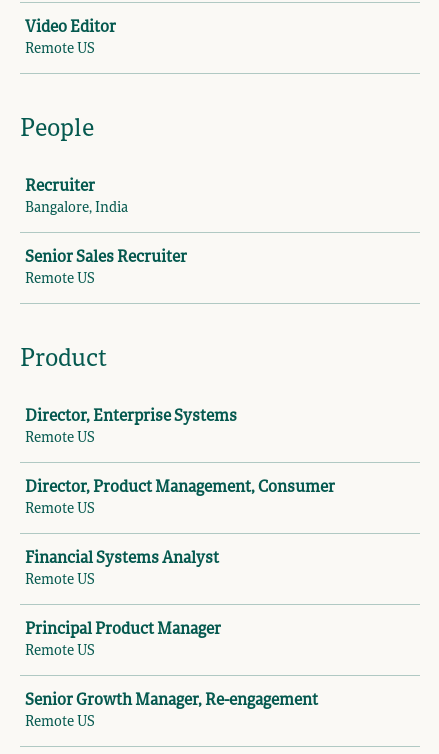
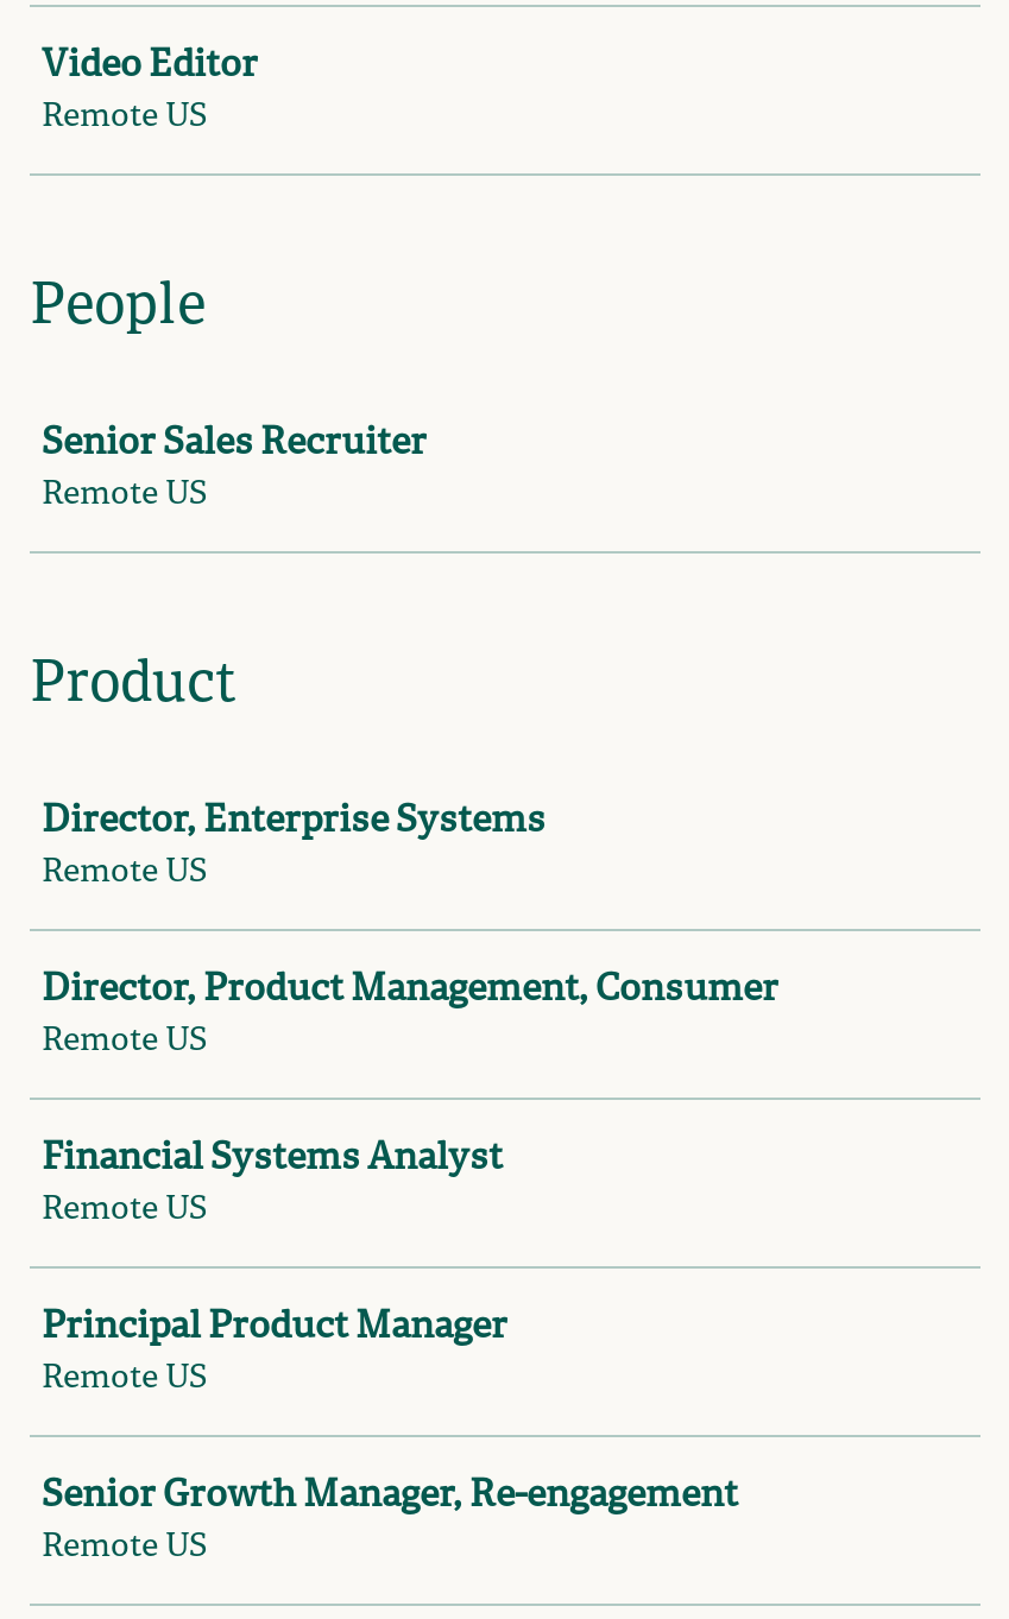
[25,177,128,217] Recruiter | Bangalore, India -> none

